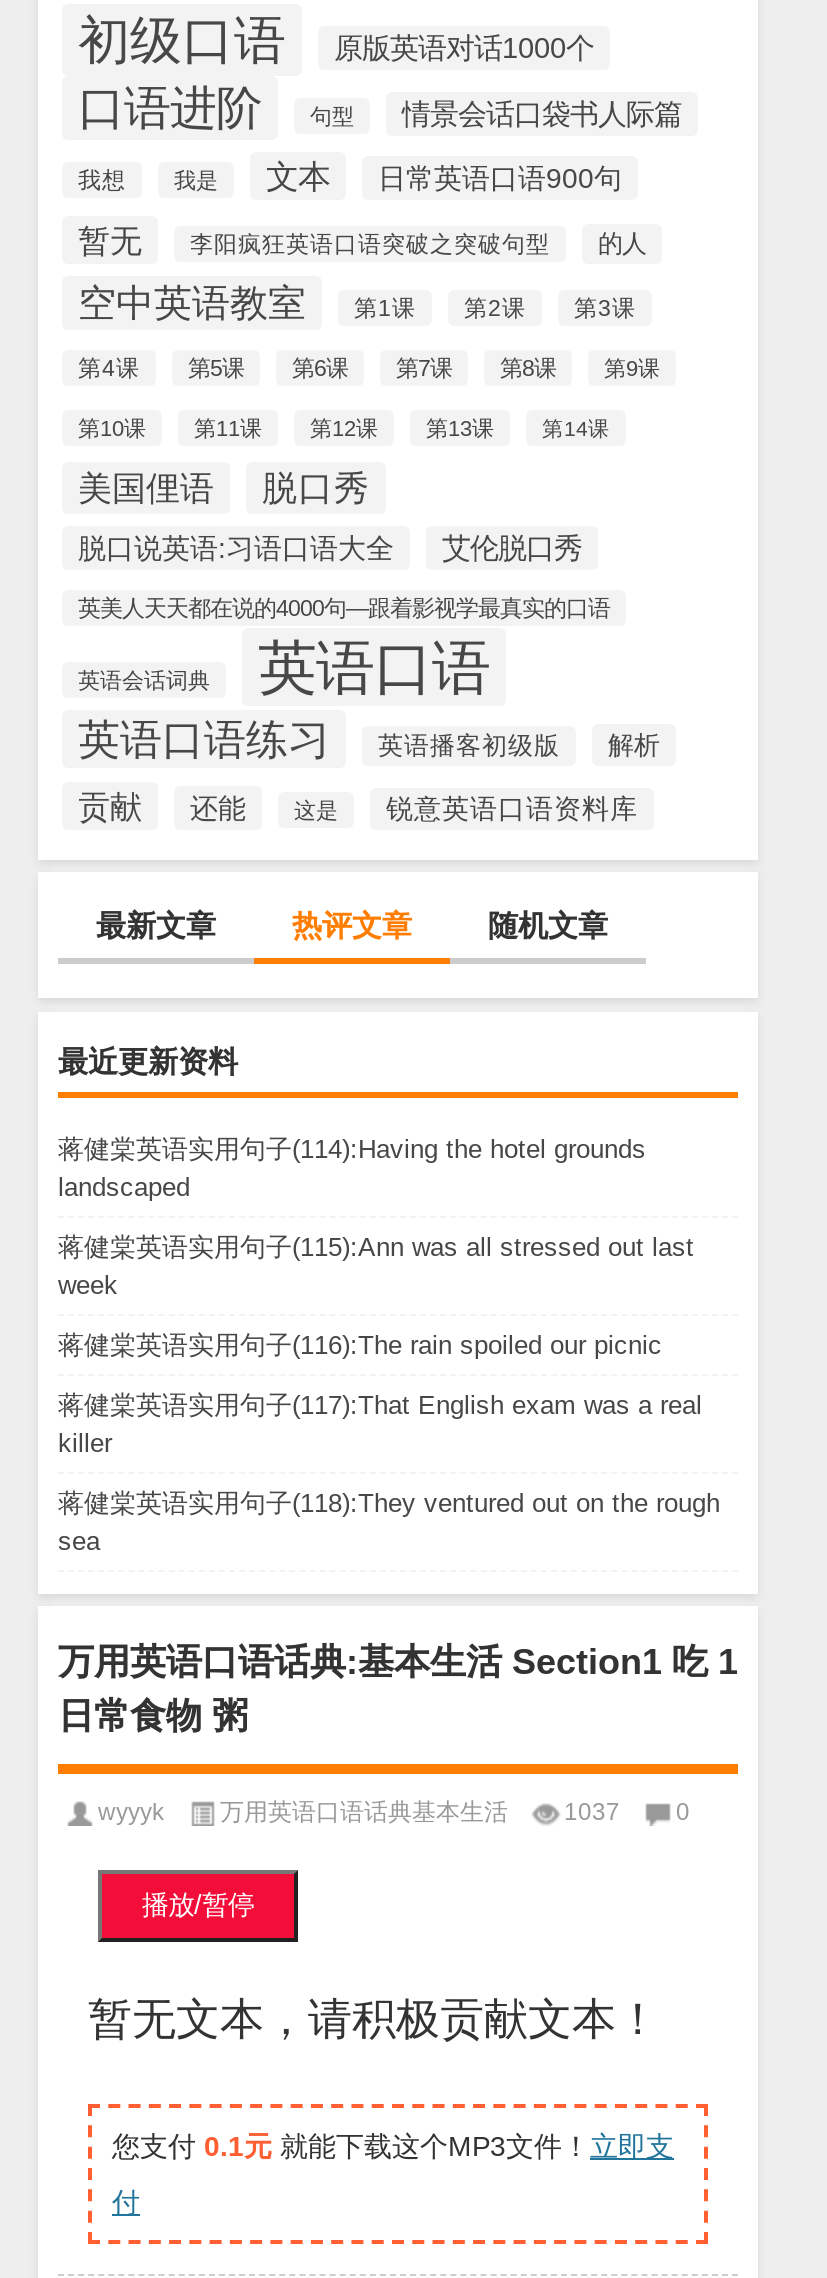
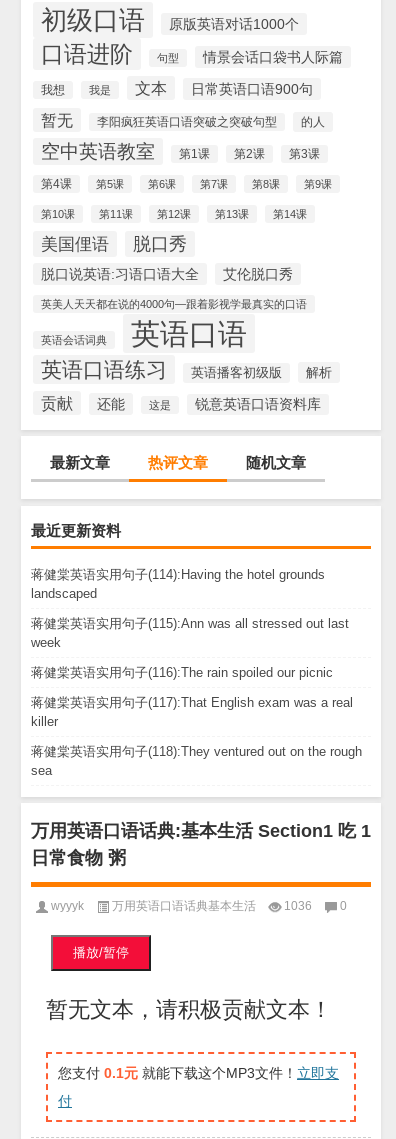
[98,1798,690,1826] wyyyk 万用英语口语话典基本生活 1037 0 -> [51,899,347,913] wyyyk 万用英语口语话典基本生活 1036 0

